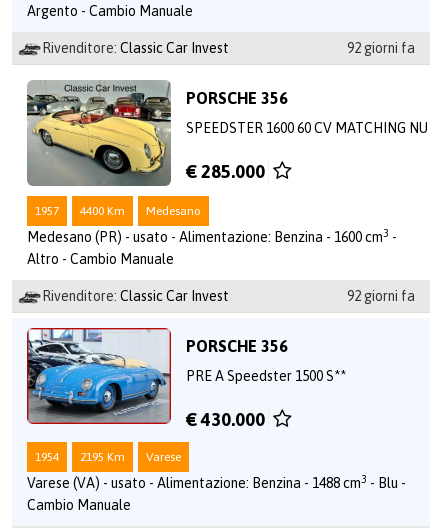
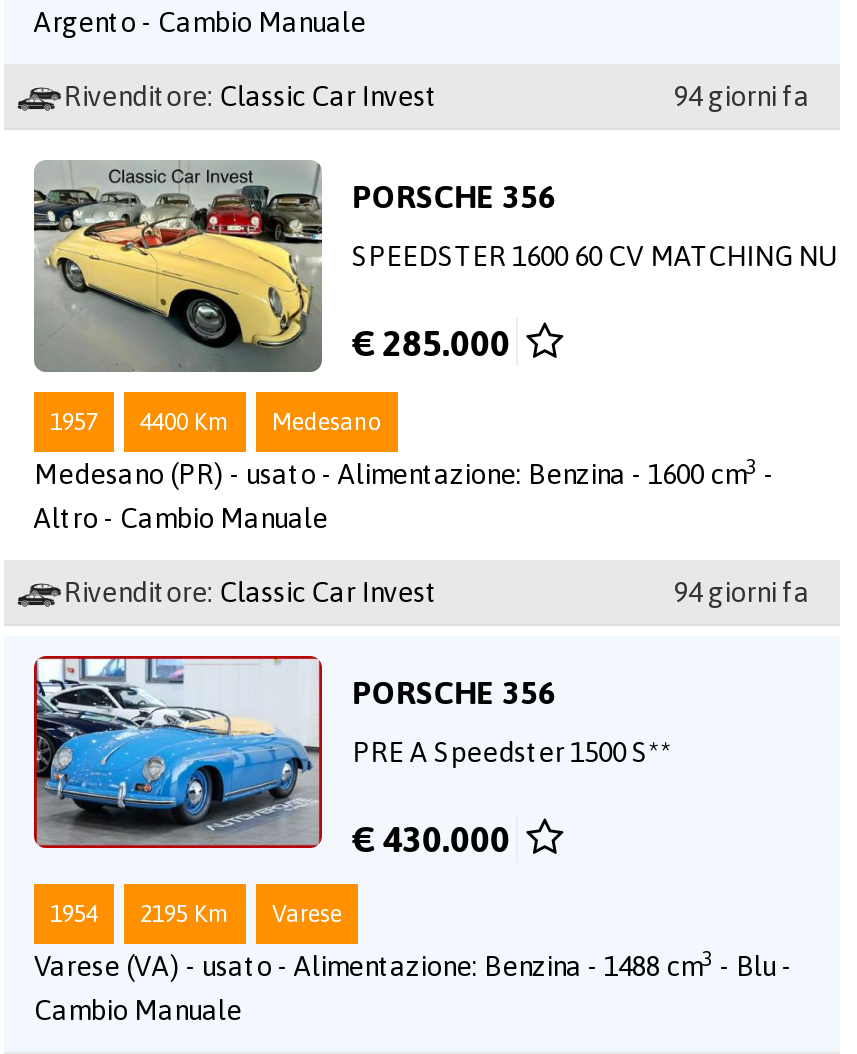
[347,40,415,56] 92 giorni fa -> [674,80,810,112] 94 giorni fa
[347,288,415,304] 92 giorni fa -> [674,576,810,608] 94 giorni fa

